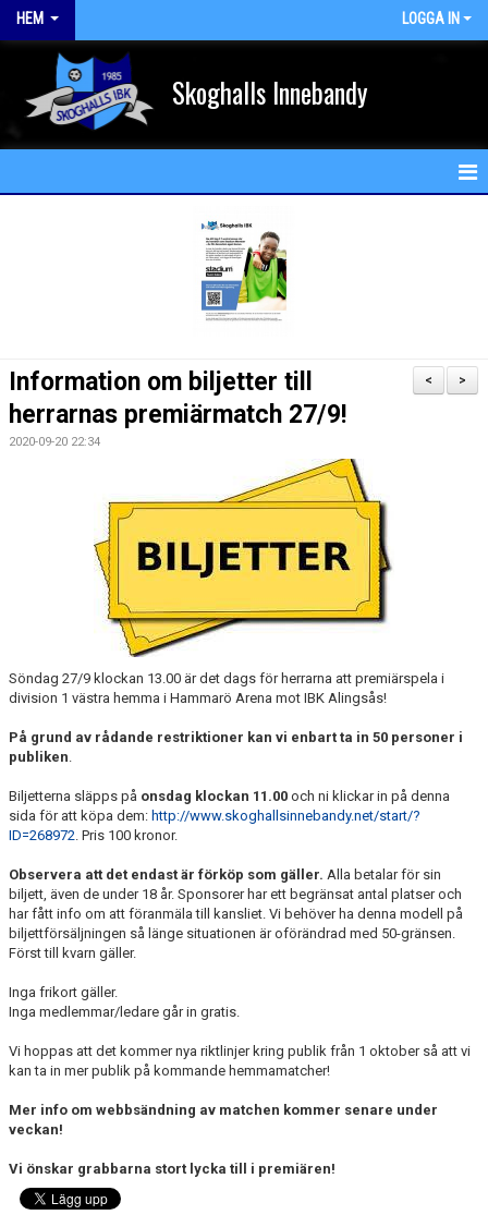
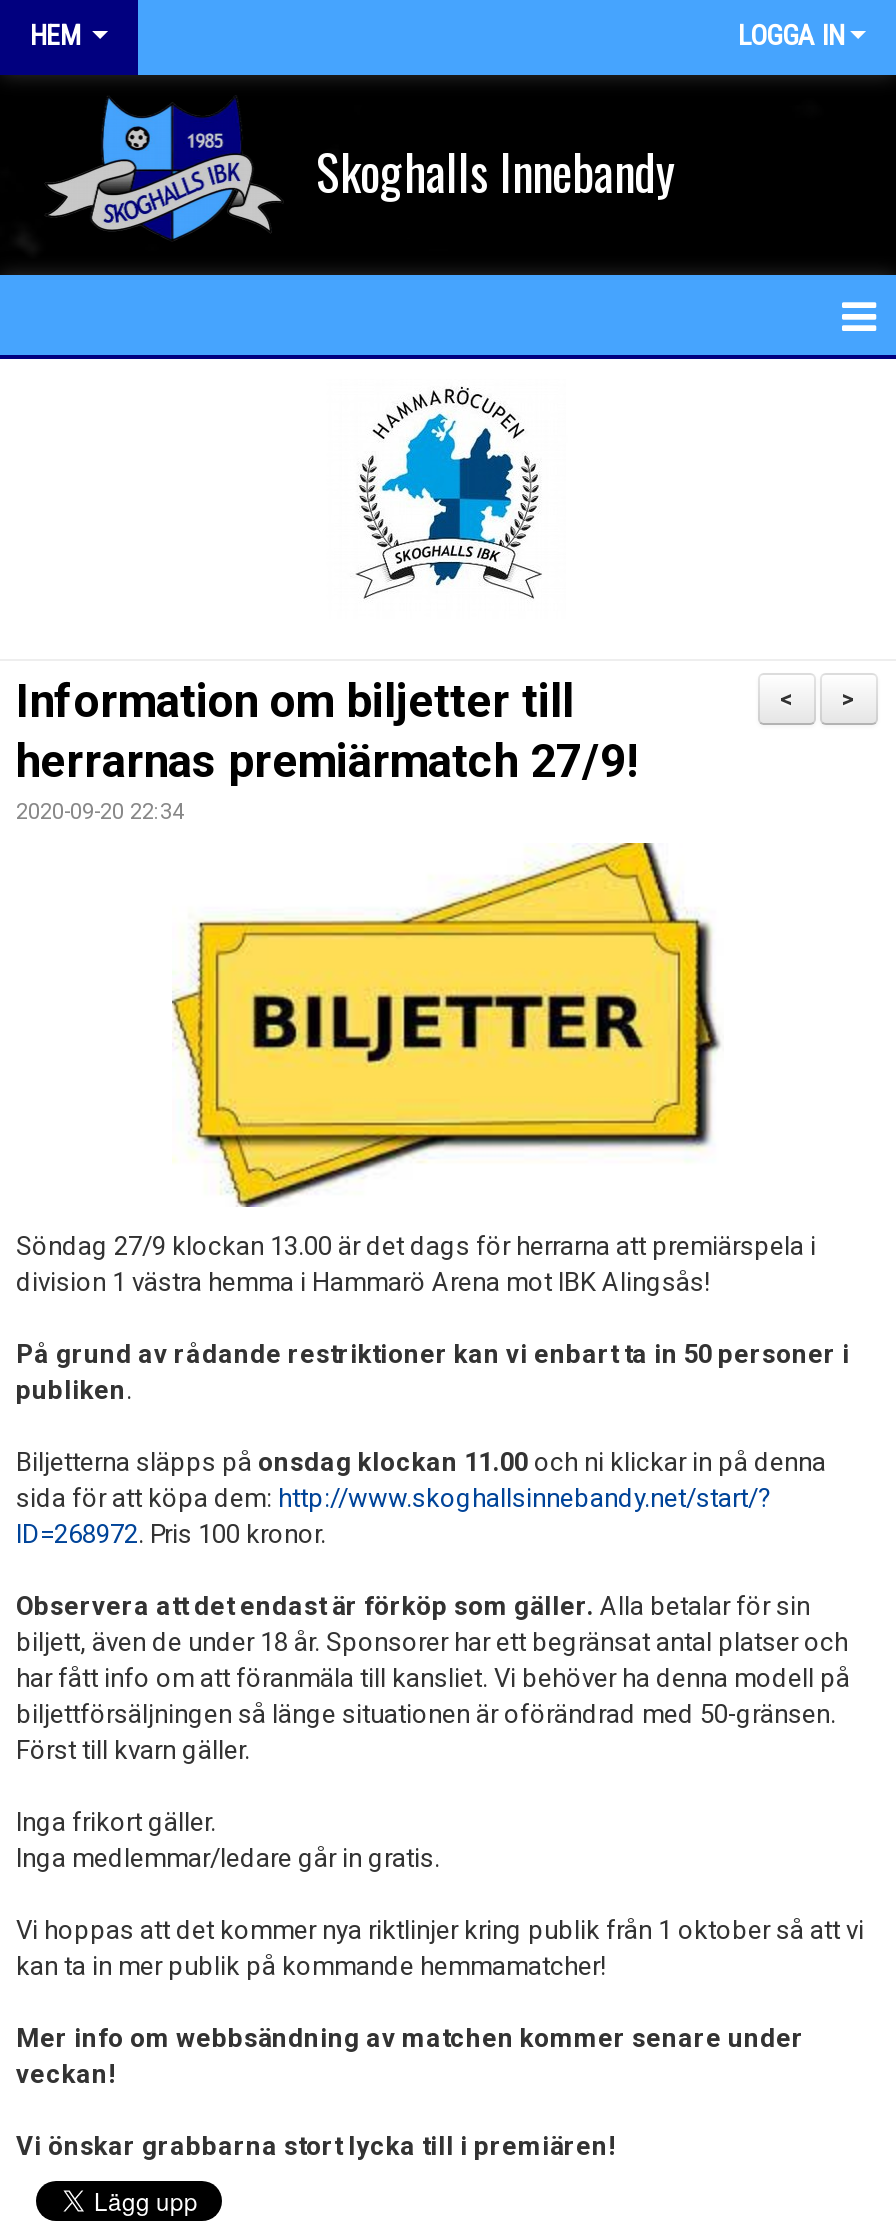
[195,211,293,325] [image] -> [356,387,542,599] [image]

